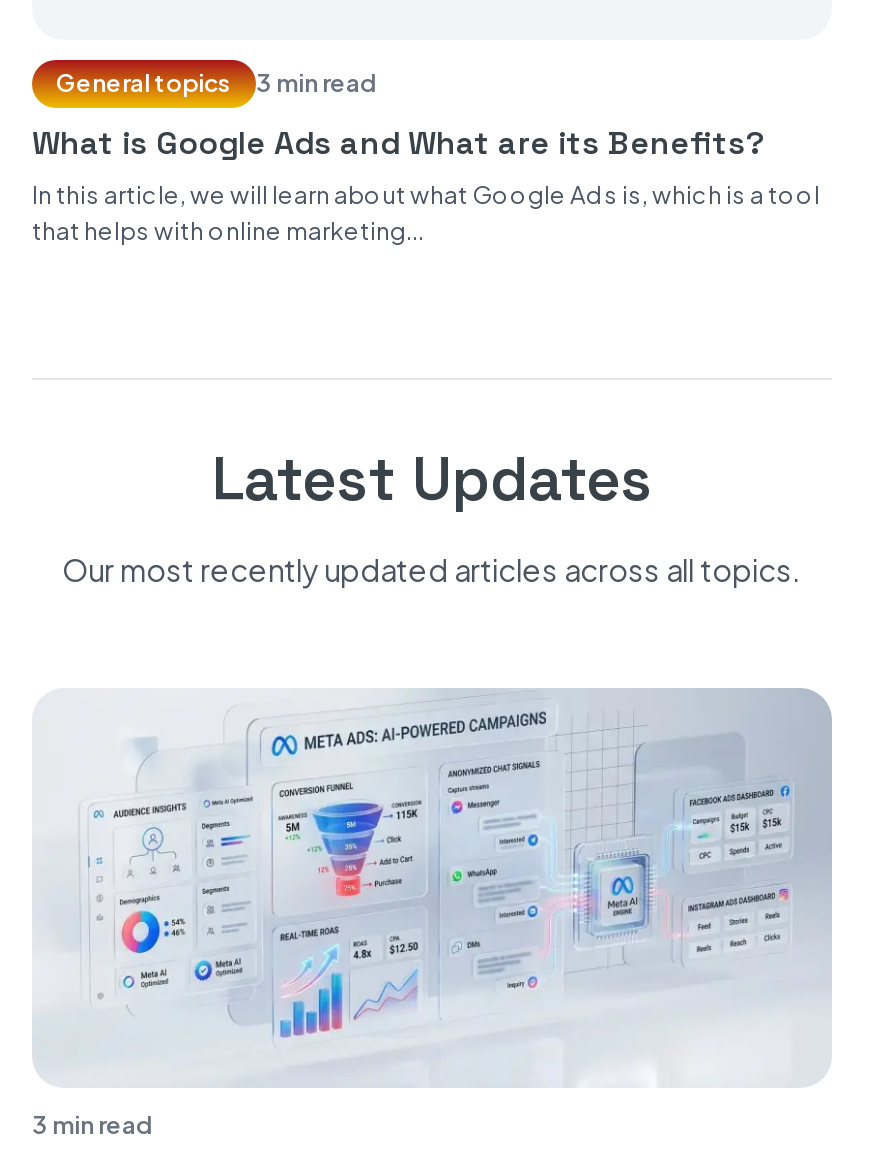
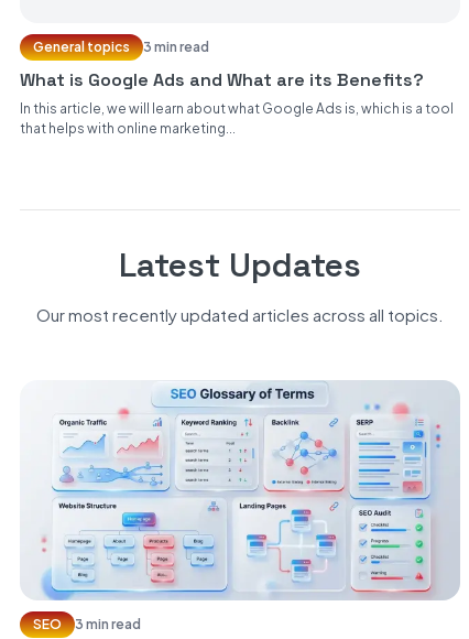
[60,690,830,1080] [image] -> [41,386,458,600] [image]
none -> [33,616,62,632] SEO

